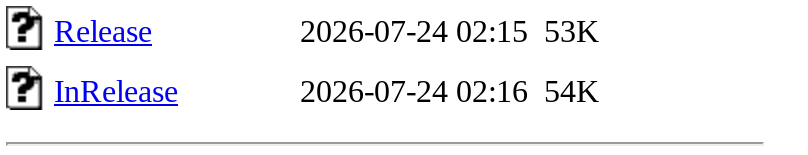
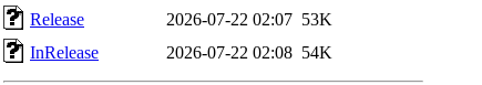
[300,14,600,48] 2026-07-24 02:15 53K -> [166,10,332,29] 2026-07-22 02:07 53K
[300,74,600,108] 2026-07-24 02:16 54K -> [166,43,332,62] 2026-07-22 02:08 54K

